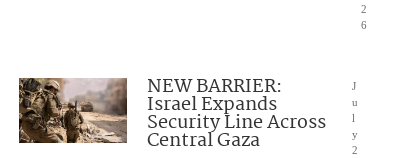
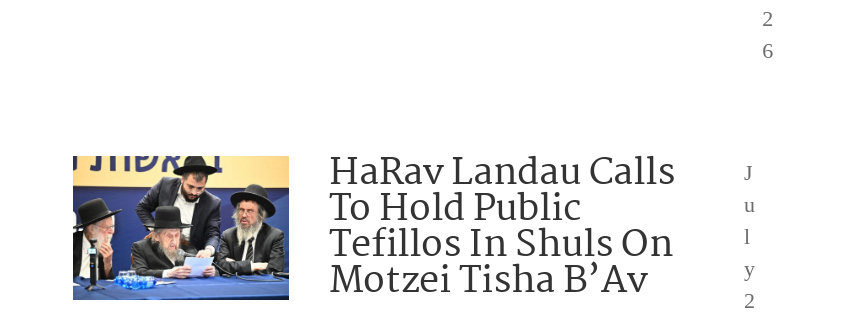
[18,72,326,156] [image] | NEW BARRIER: | Israel Expands | Security Line Across | Central Gaza -> [71,143,675,311] [image] | HaRav Landau Calls | To Hold Public | Tefillos In Shuls On | Motzei Tisha B’Av

